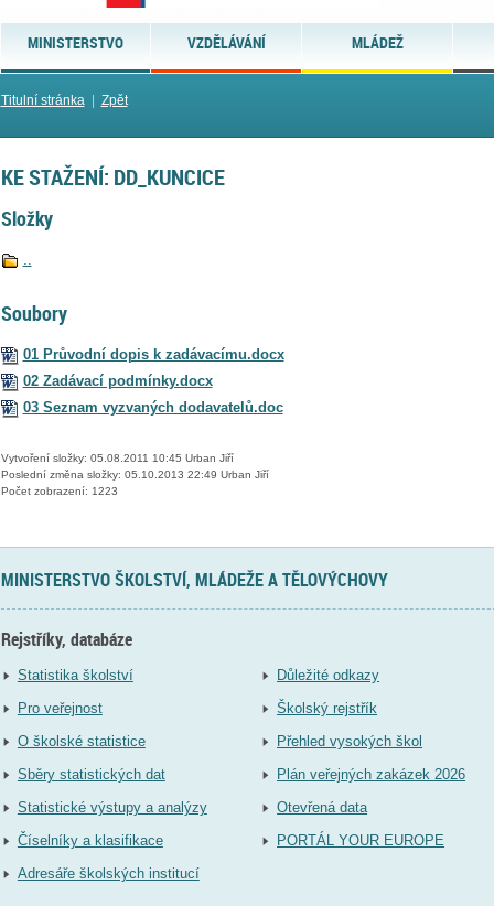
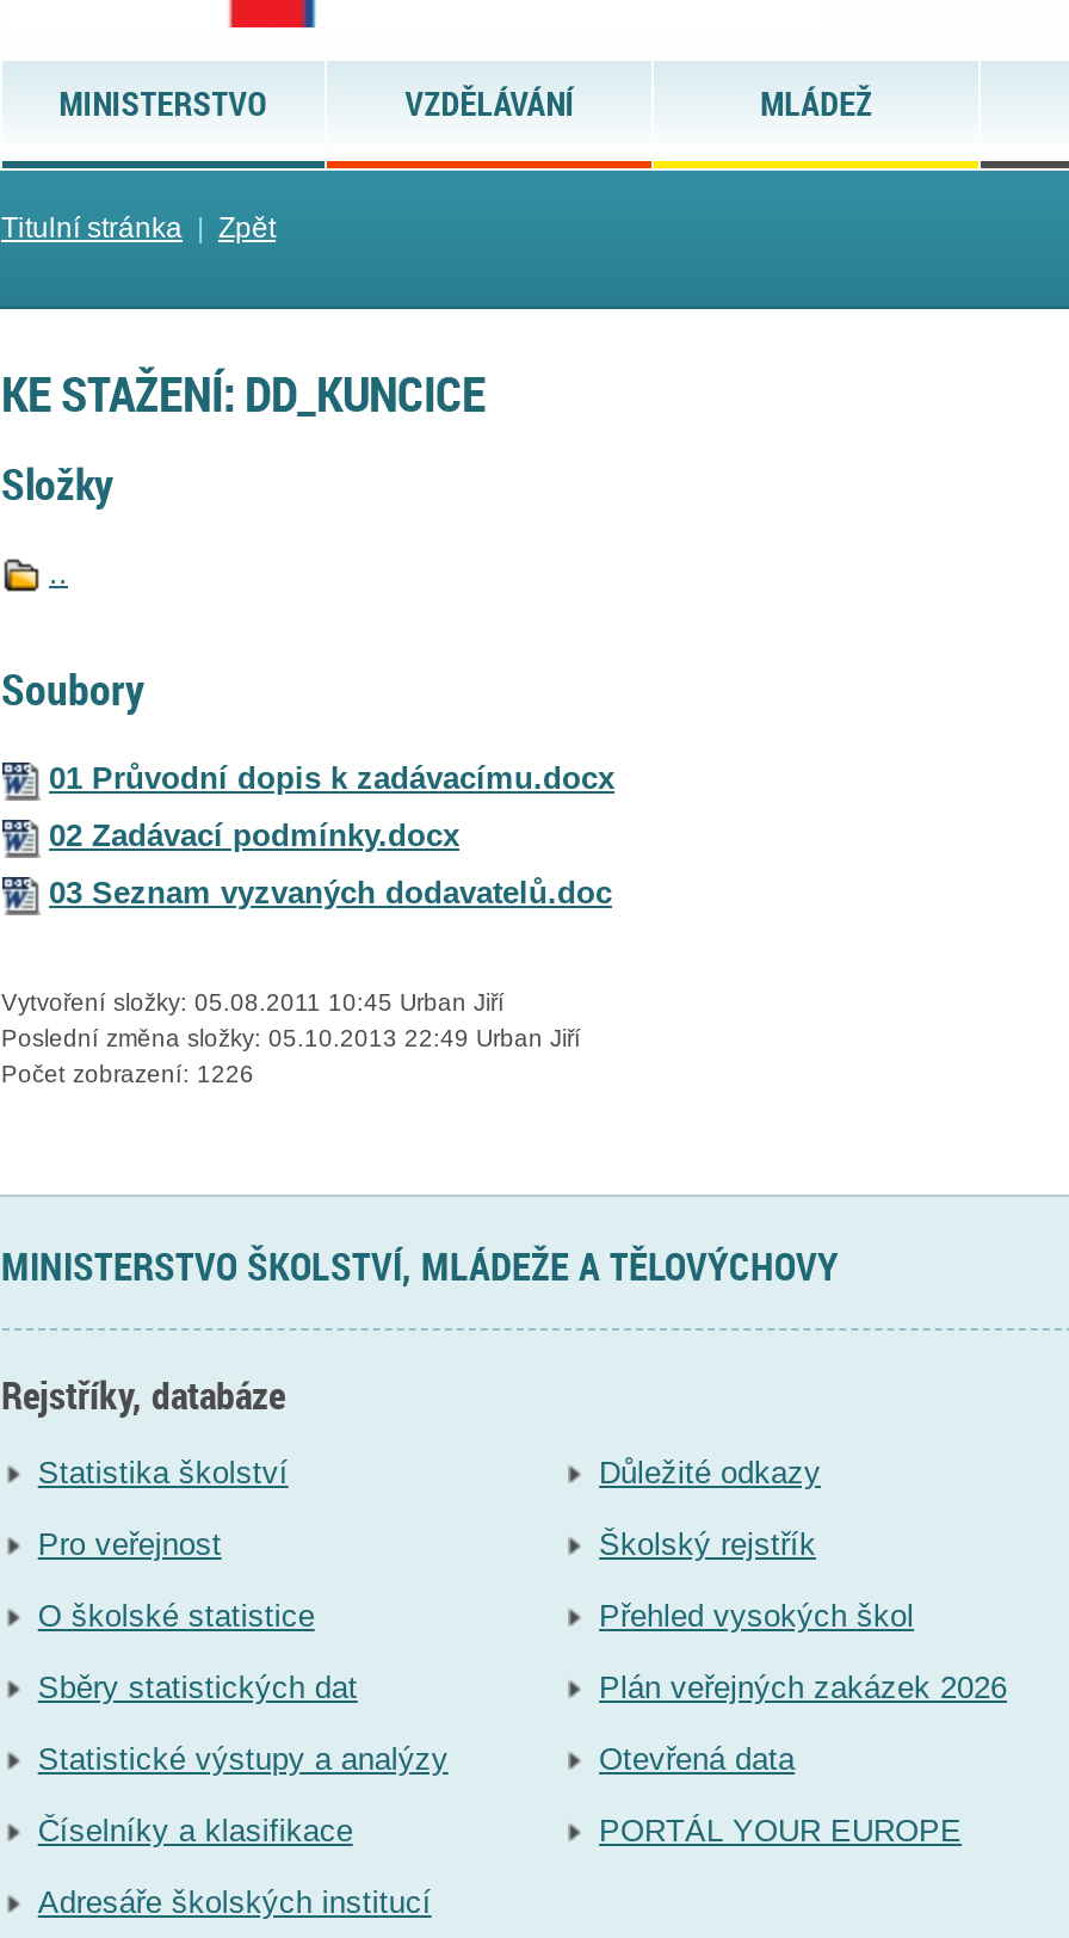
[1,485,117,497] Počet zobrazení: 1223 -> [1,1061,254,1087] Počet zobrazení: 1226

